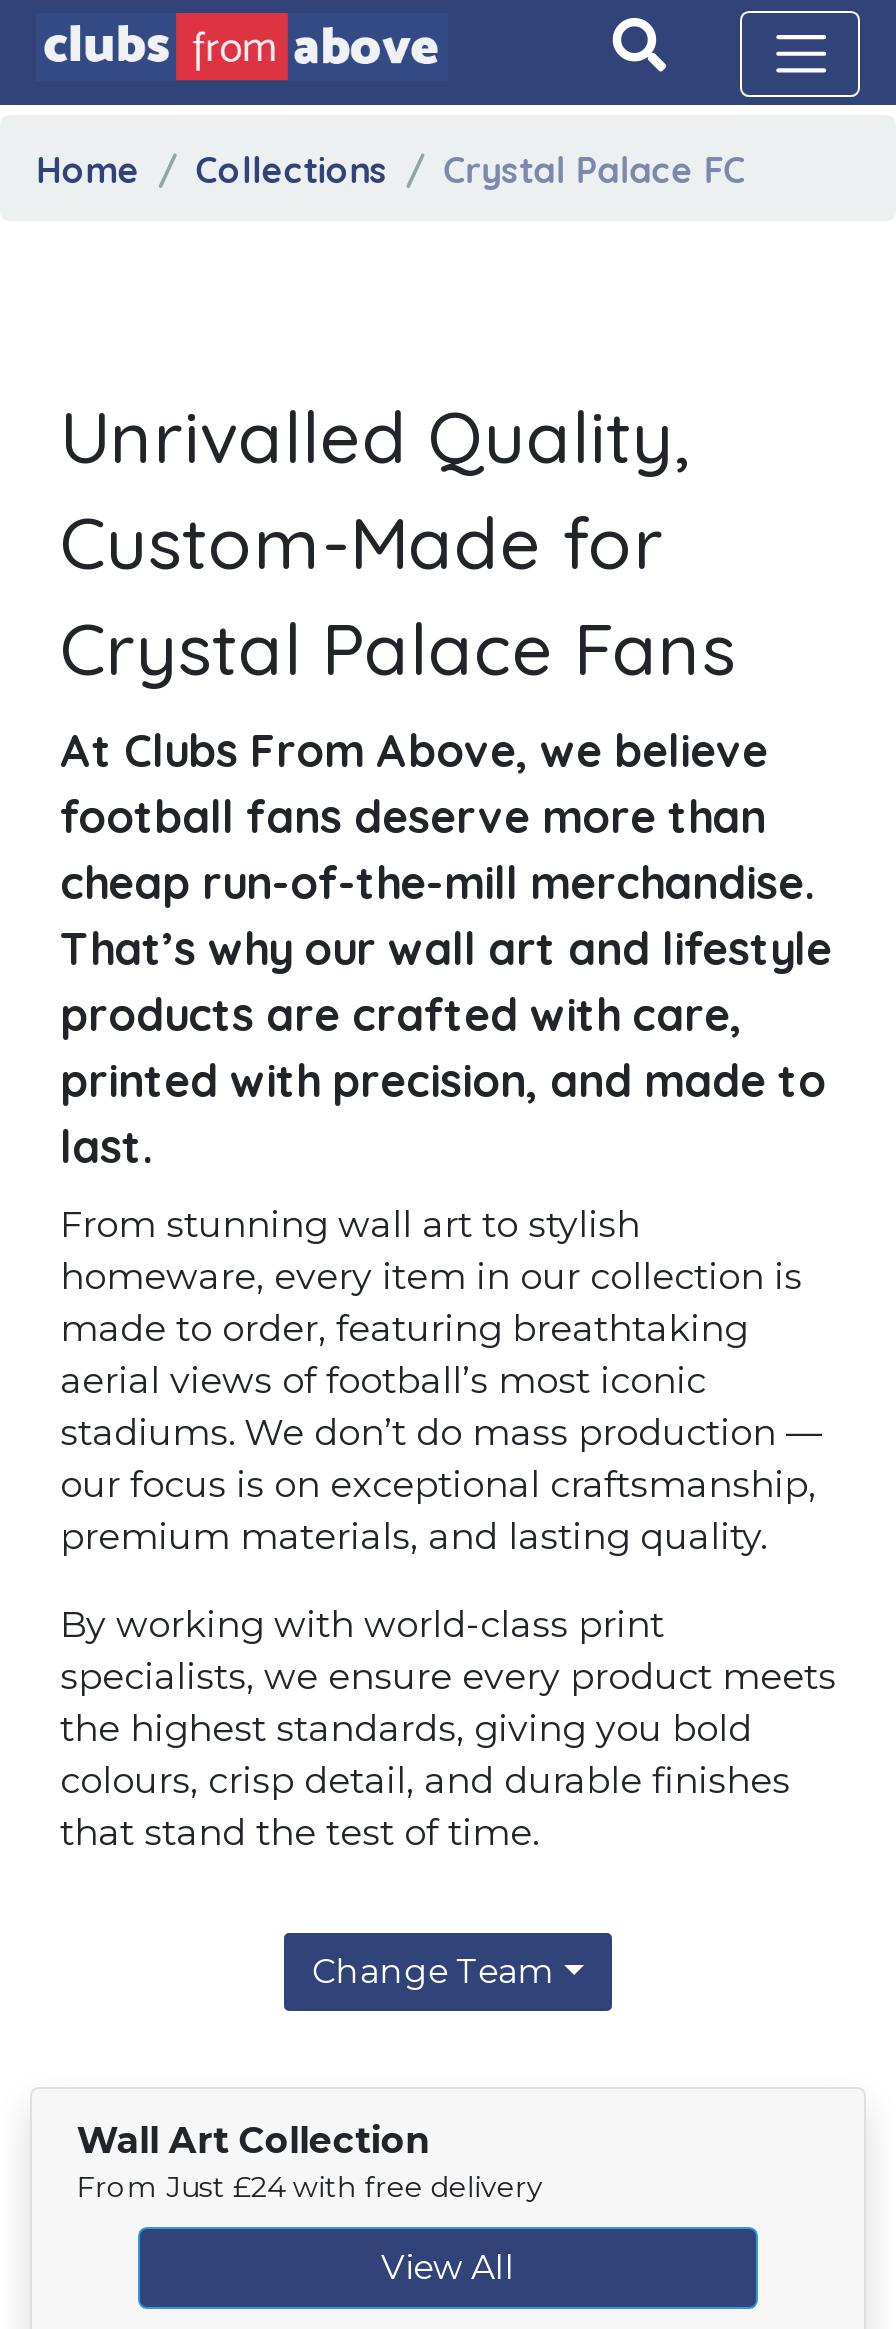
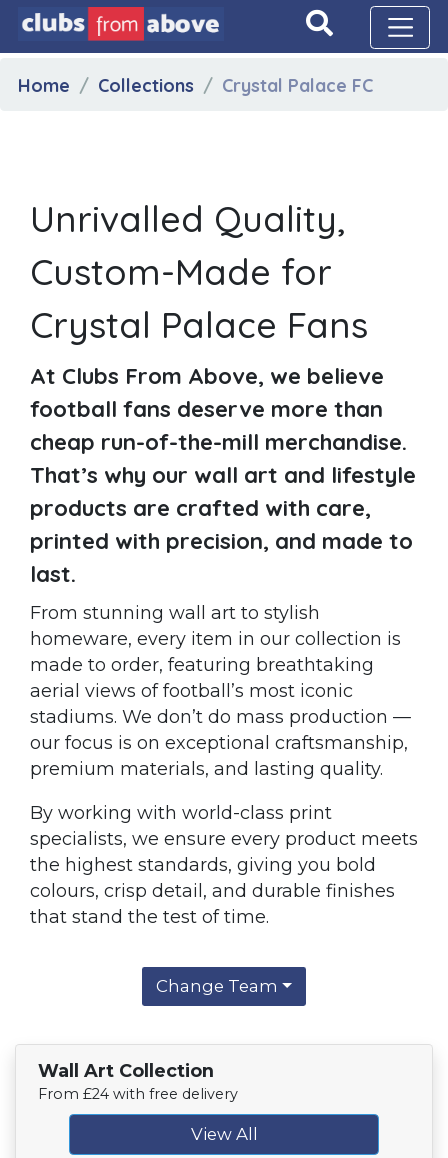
[77,2169,543,2205] From Just £24 with free delivery -> [38,1085,238,1103] From £24 with free delivery

